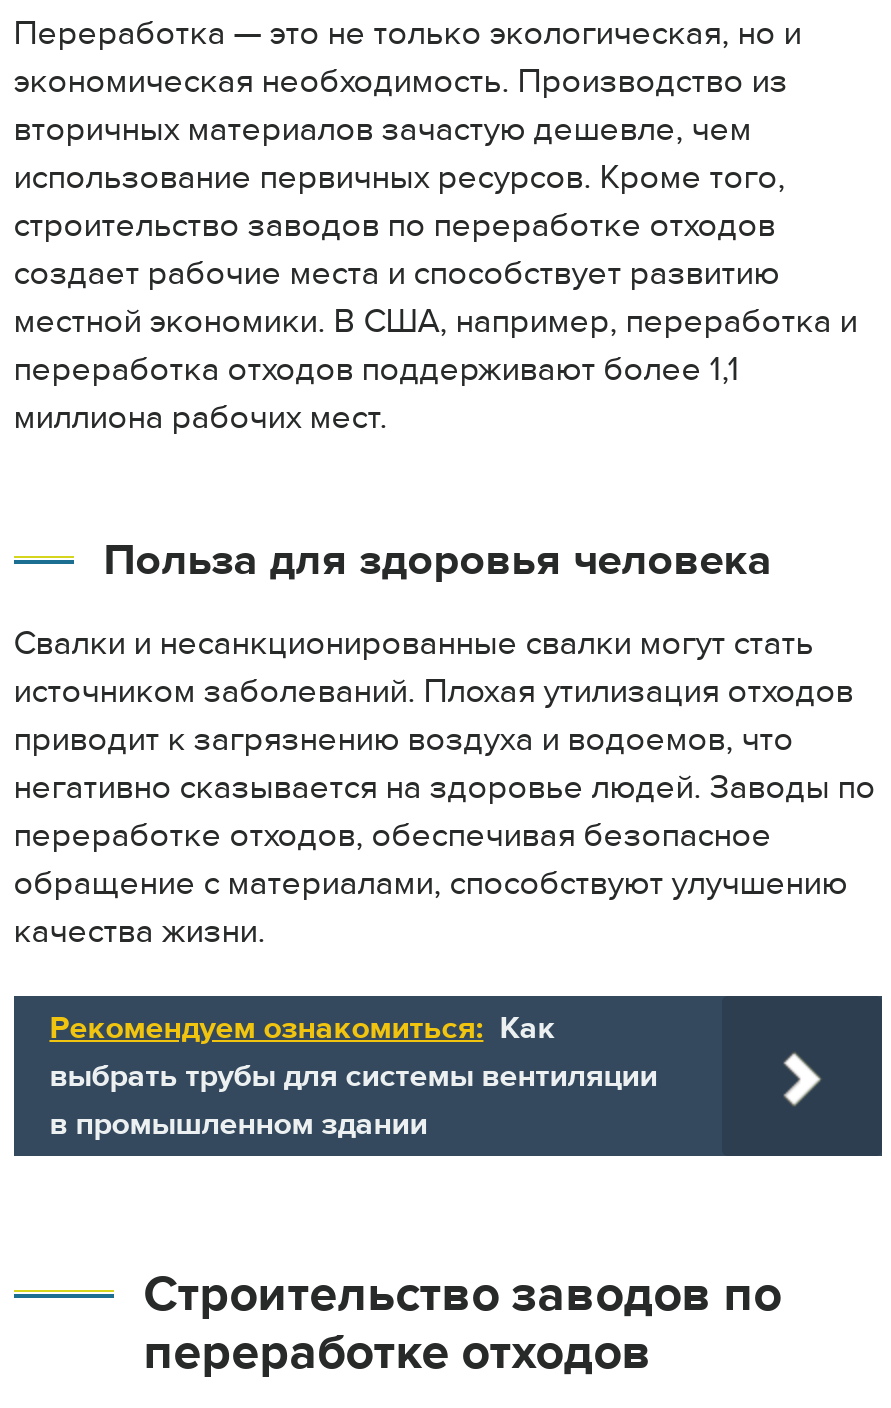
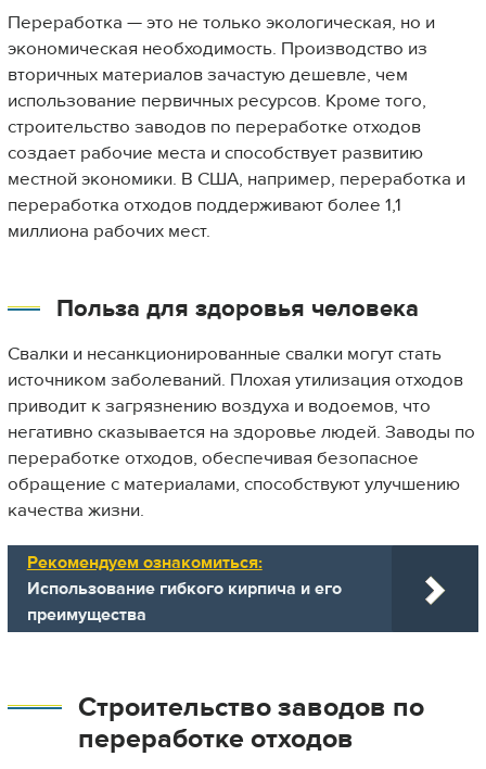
[49,1008,657,1144] Рекомендуем ознакомиться: Как | выбрать трубы для системы вентиляции | в промышленном здании -> [27,552,341,626] Рекомендуем ознакомиться: | Использование гибкого кирпича и его | преимущества

